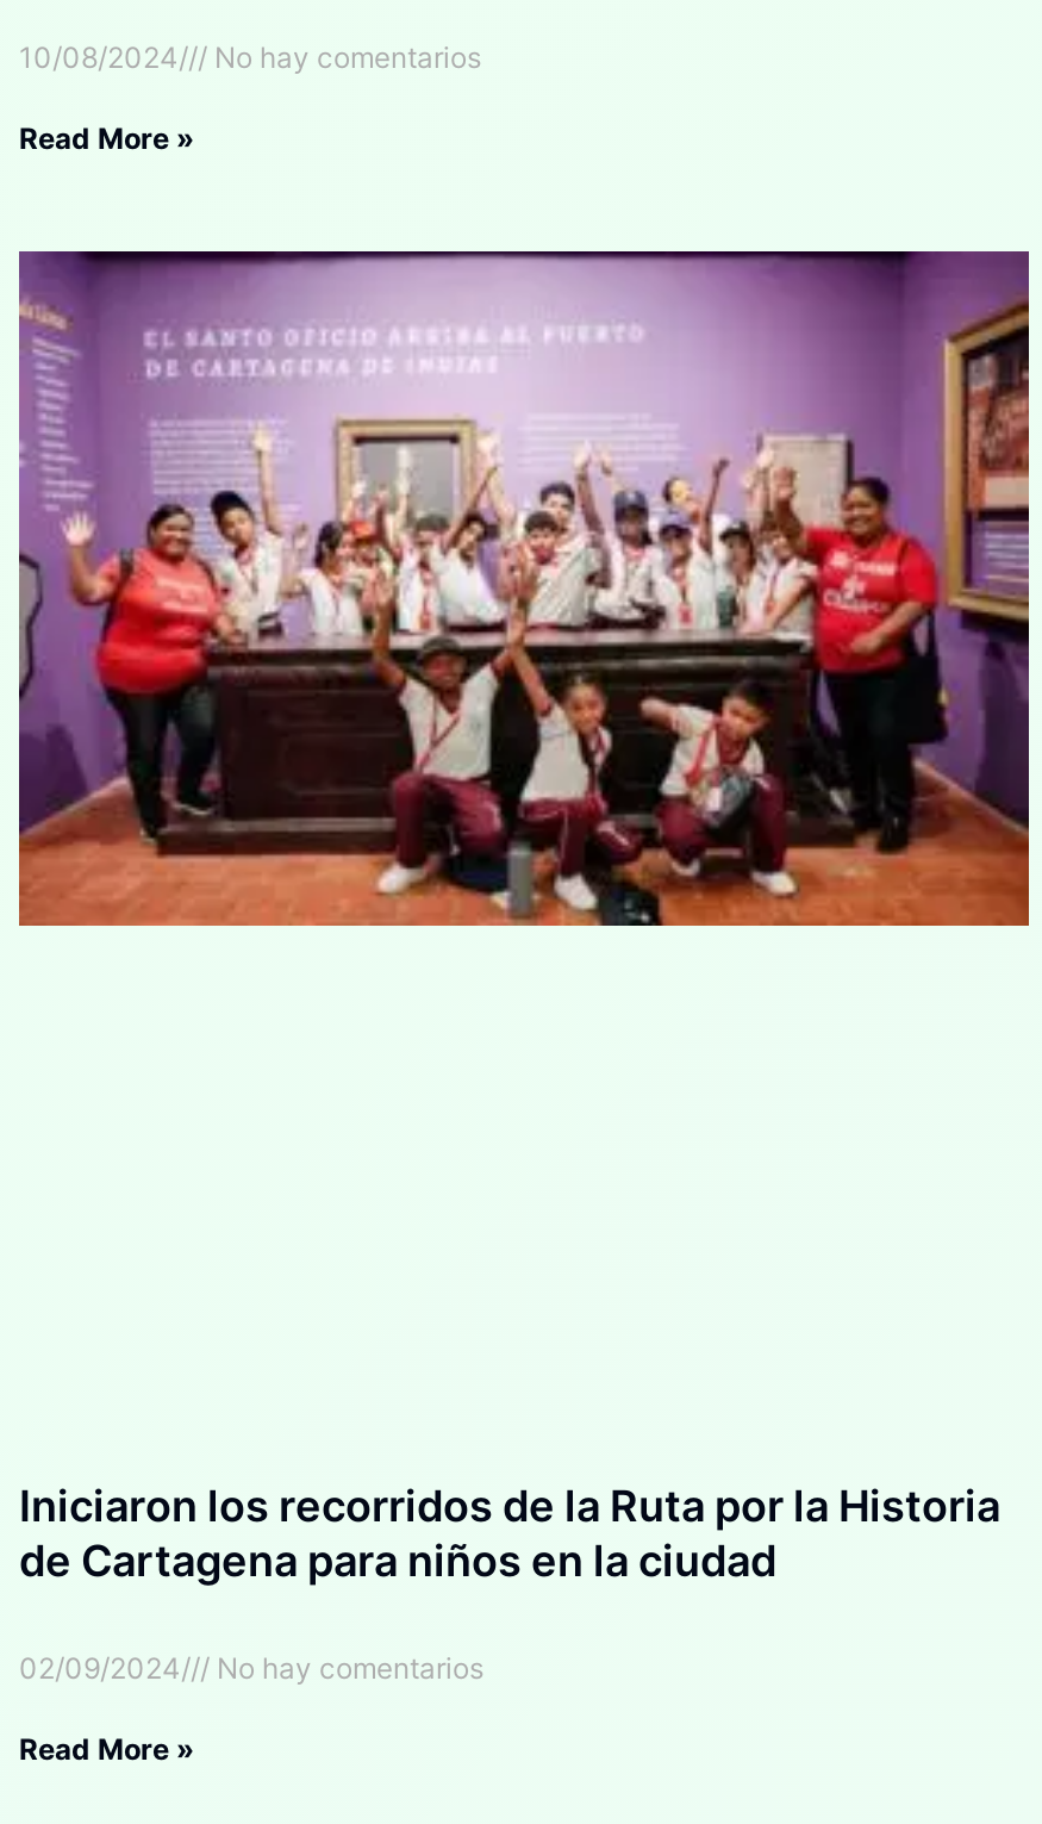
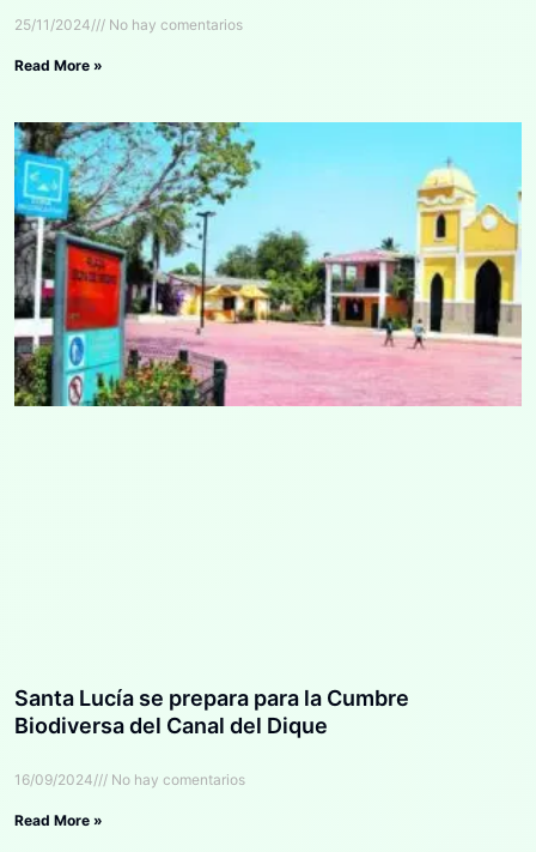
[19,40,481,76] 10/08/2024 No hay comentarios -> [14,15,243,33] 25/11/2024 No hay comentarios
[17,248,1031,929] [image] -> [13,121,523,407] [image]
[19,1481,1000,1586] Iniciaron los recorridos de la Ruta por la Historia | de Cartagena para niños en la ciudad -> [14,686,409,739] Santa Lucía se prepara para la Cumbre | Biodiversa del Canal del Dique
[19,1650,483,1686] 02/09/2024 No hay comentarios -> [14,771,245,789] 16/09/2024 No hay comentarios

